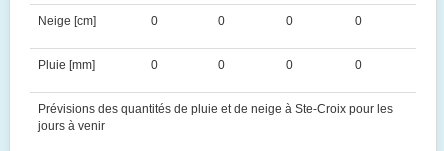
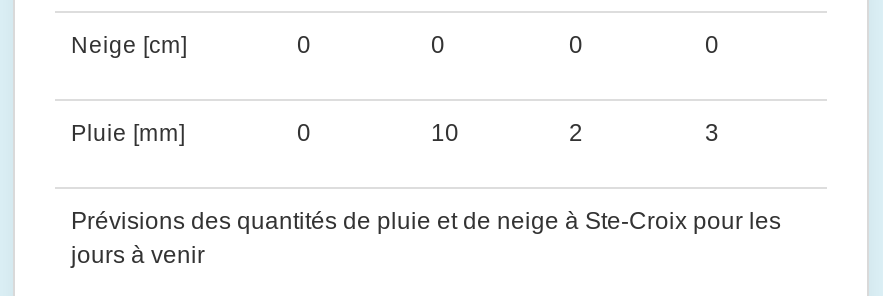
[218,58,225,72] 0 -> [431,119,459,147] 10
[286,58,293,72] 0 -> [569,119,583,147] 2
[355,58,362,72] 0 -> [705,119,719,147] 3

